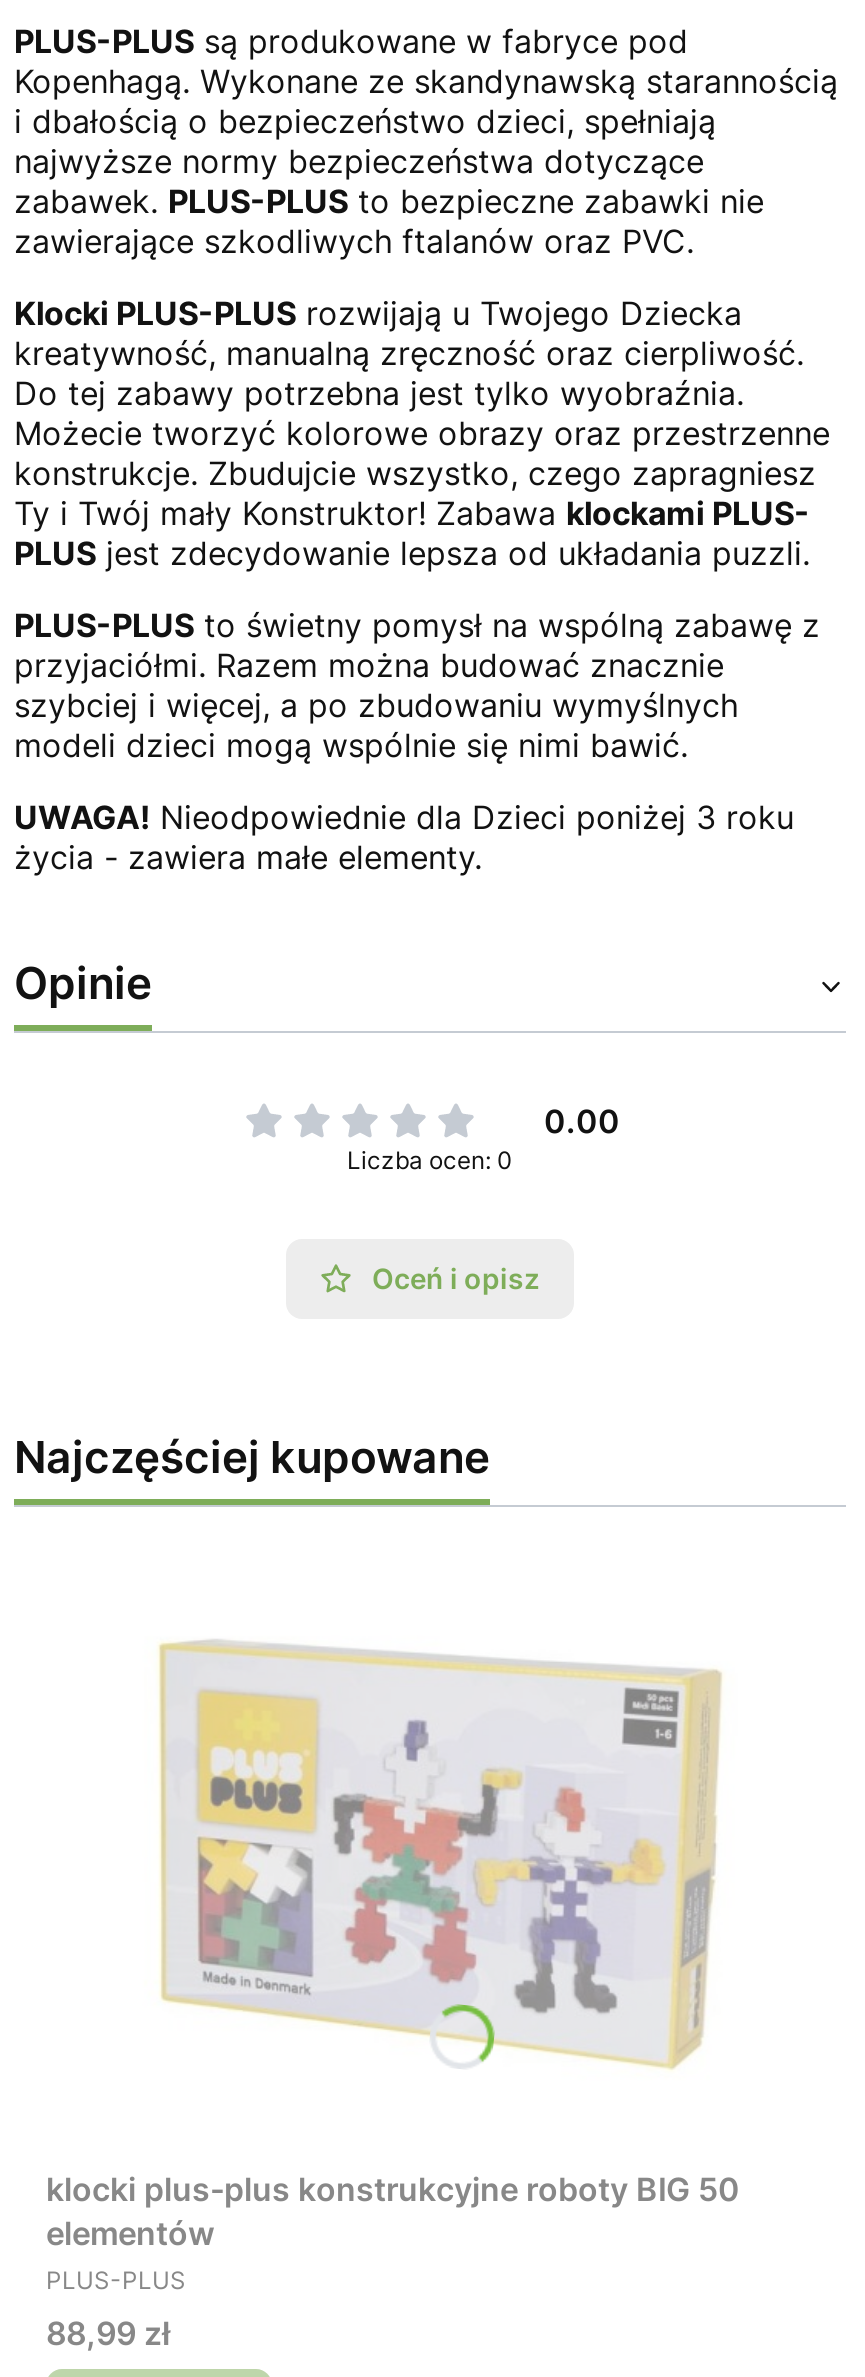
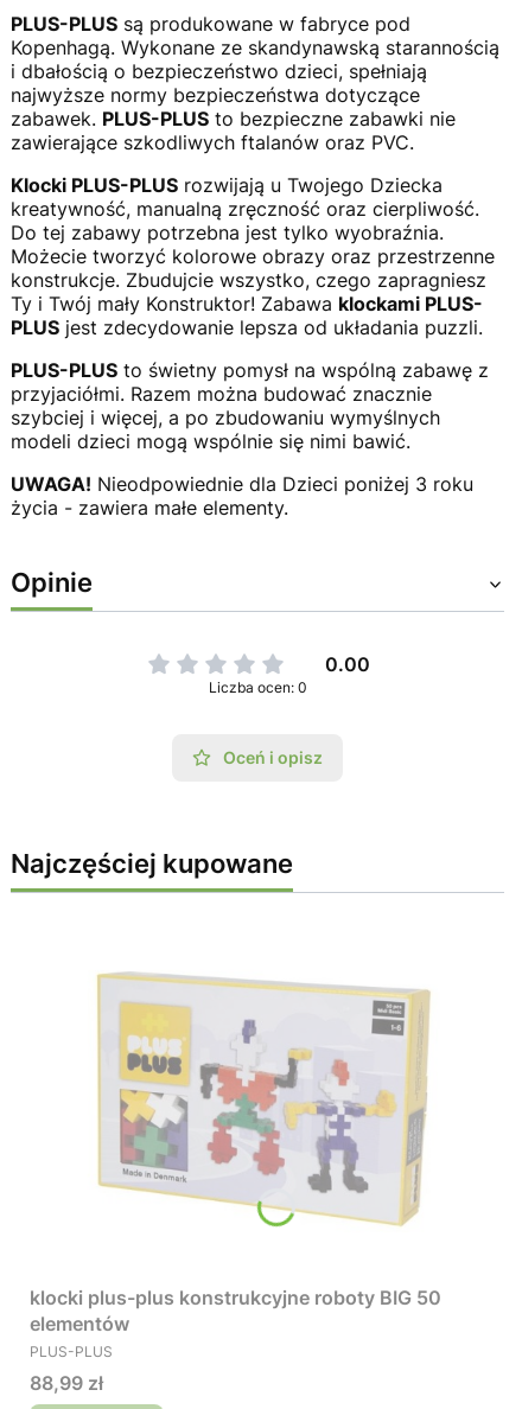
[430,2003,496,2069] [image] -> [256,1188,295,1228] [image]

